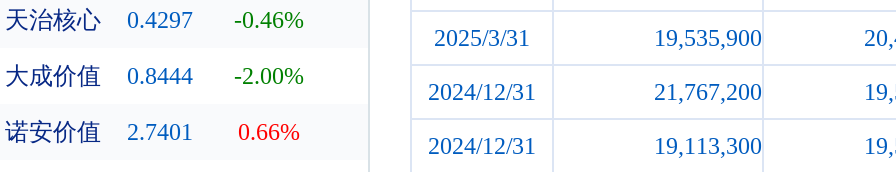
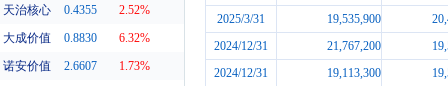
[127,6,193,34] 0.4297 -> [63,3,96,17] 0.4355
[234,6,304,34] -0.46% -> [119,3,150,17] 2.52%
[127,62,193,90] 0.8444 -> [63,31,96,45] 0.8830
[234,62,304,90] -2.00% -> [119,31,150,45] 6.32%
[127,118,193,146] 2.7401 -> [63,59,96,73] 2.6607
[238,118,300,146] 0.66% -> [119,59,150,73] 1.73%

